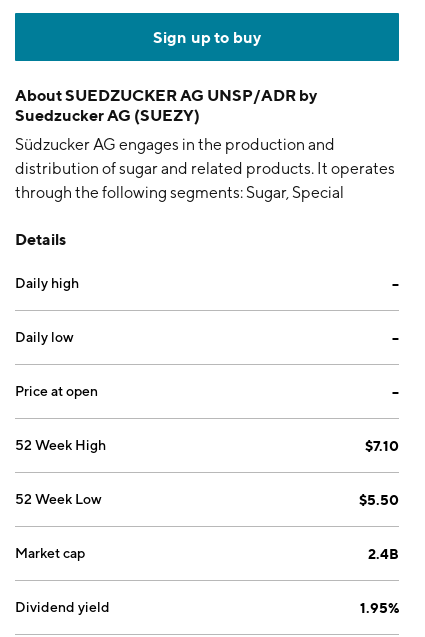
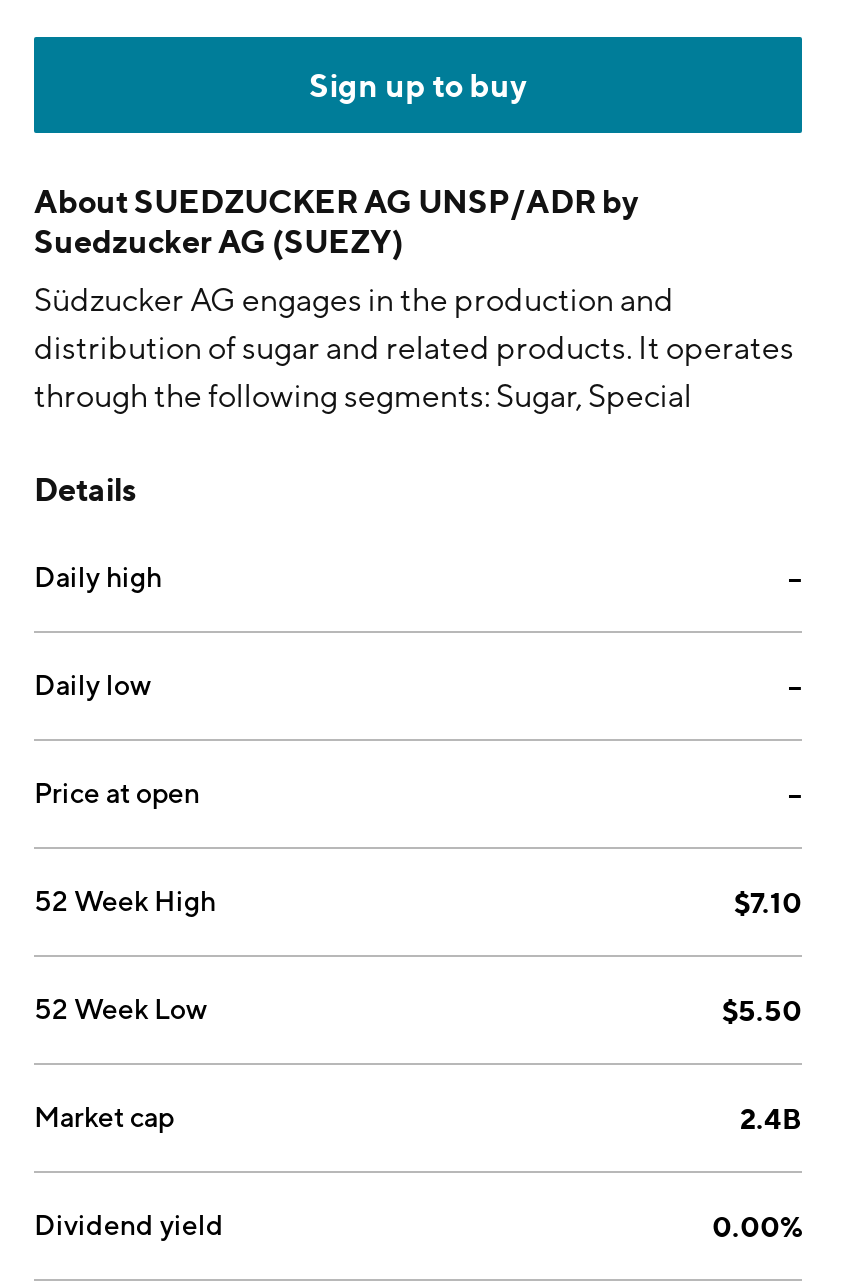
[360,599,399,616] 1.95% -> [712,1209,802,1243] 0.00%

